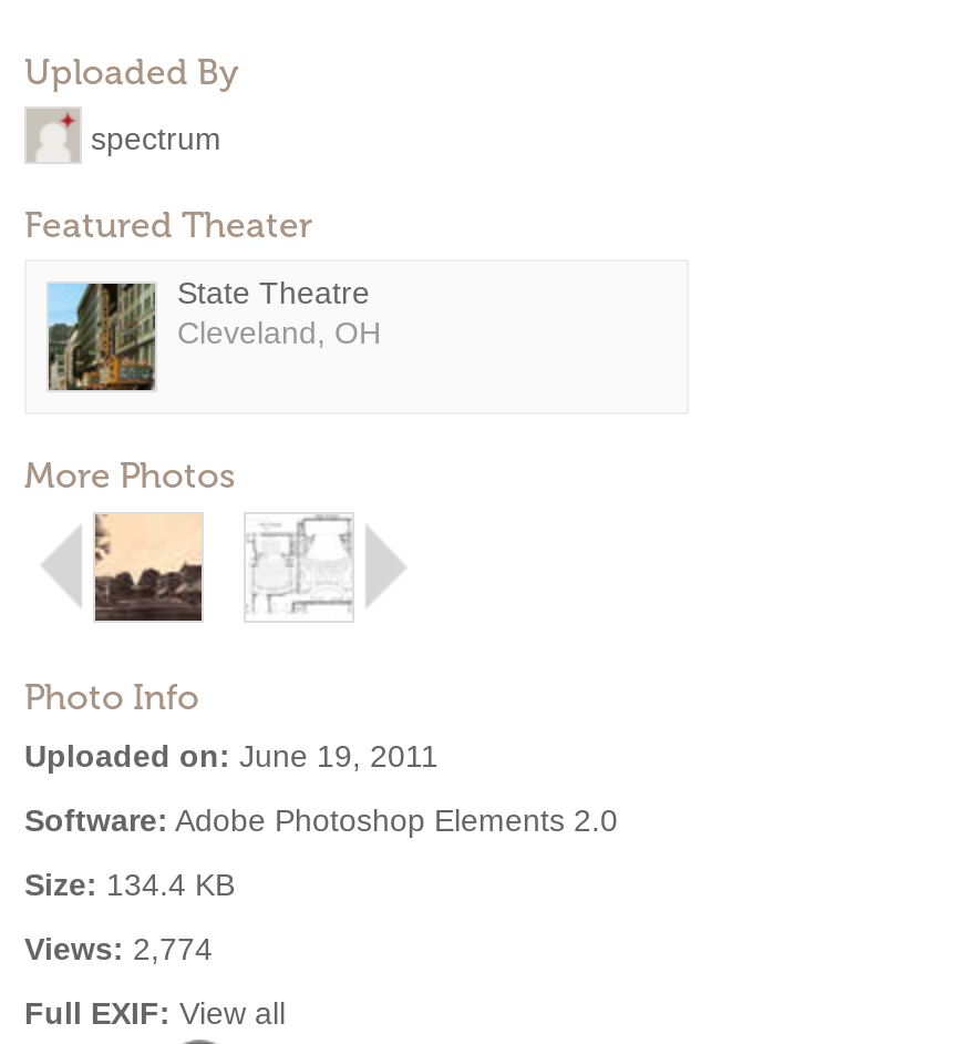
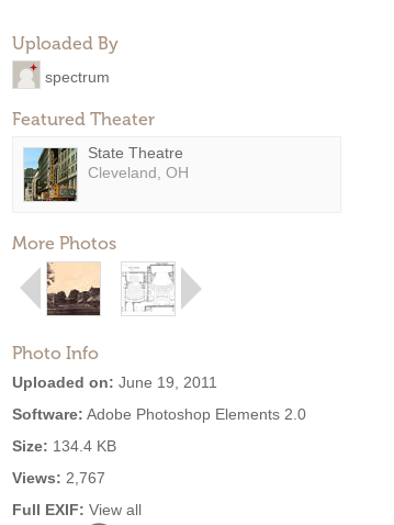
[24,931,213,966] Views: 2,774 -> [12,469,105,487] Views: 2,767

